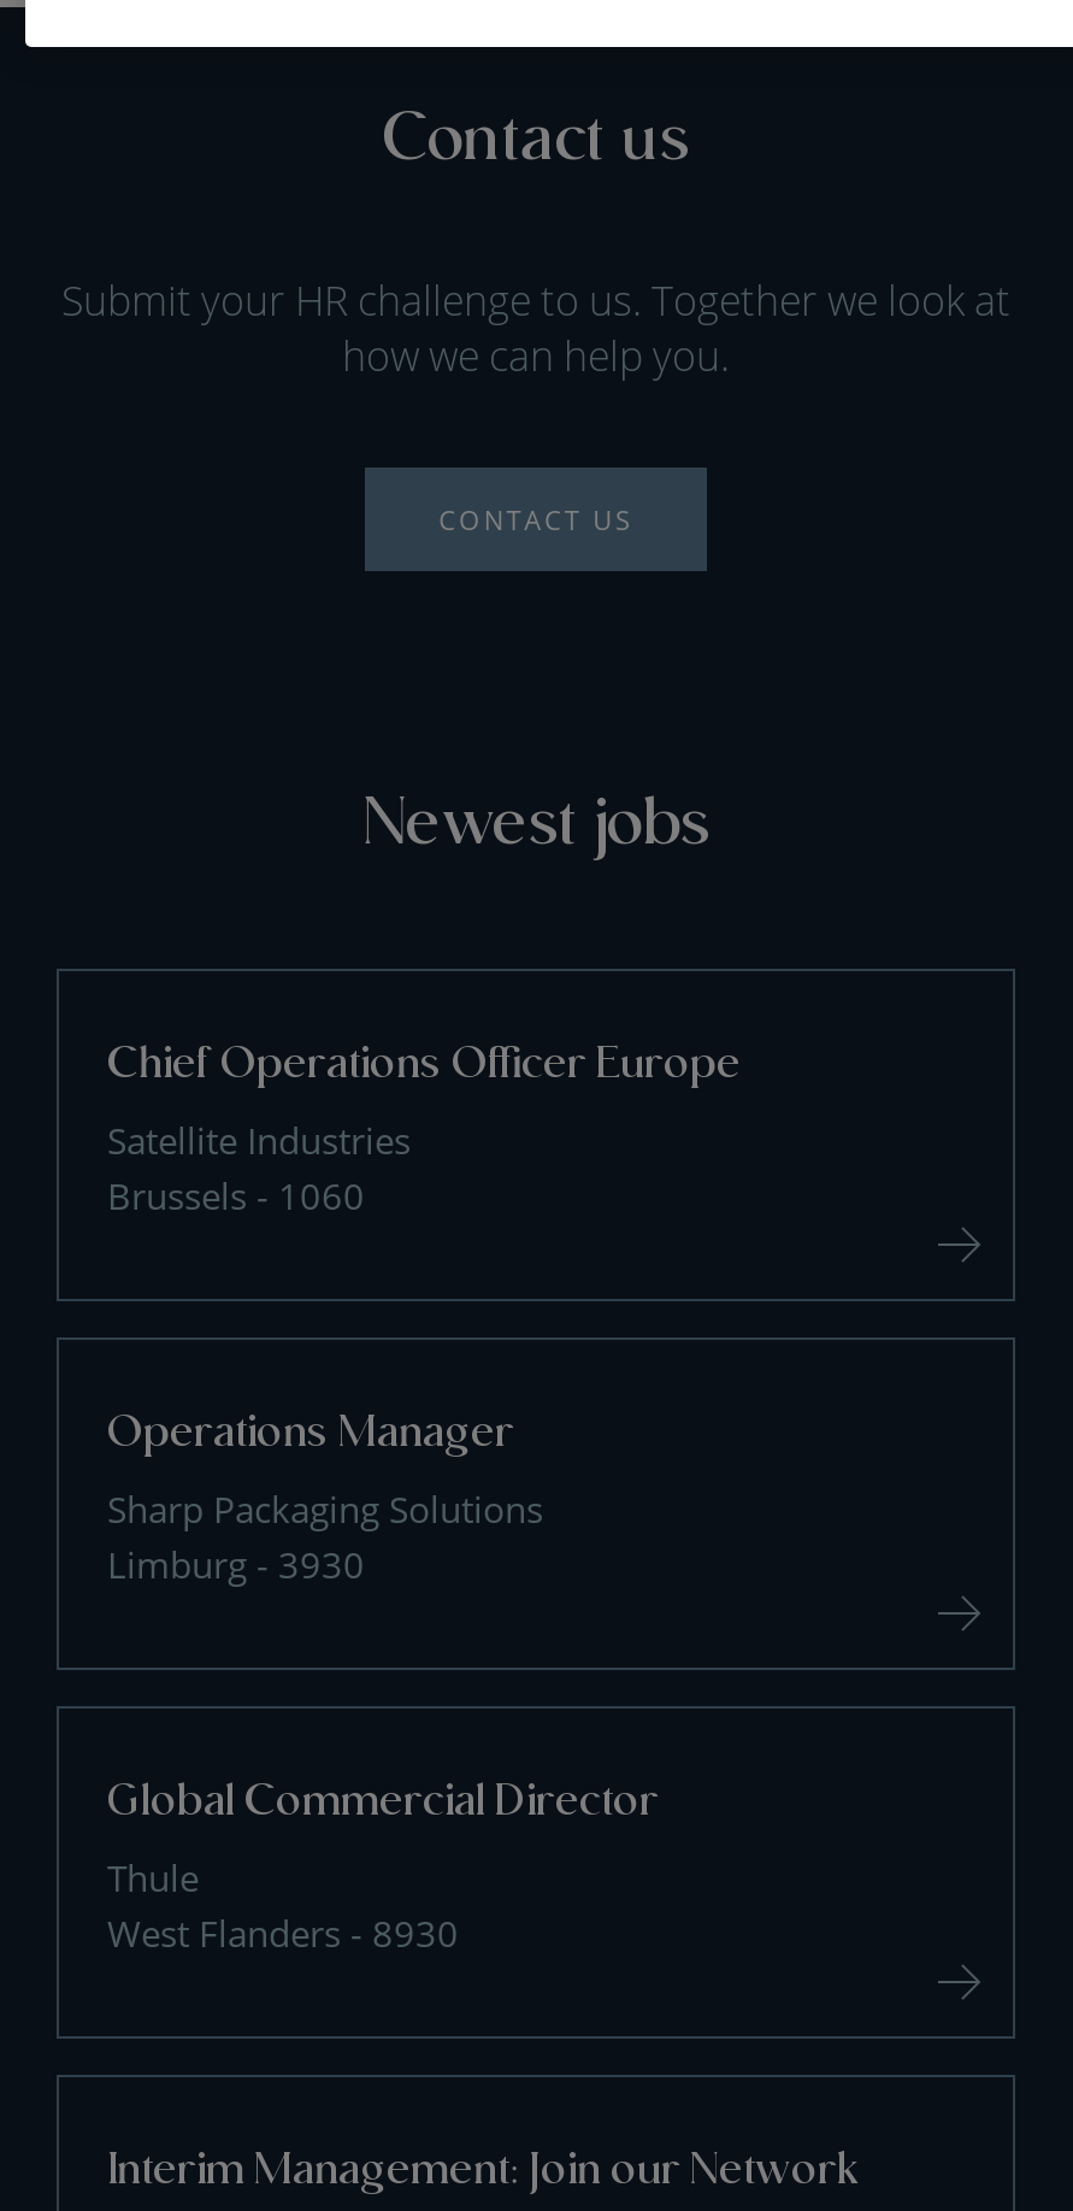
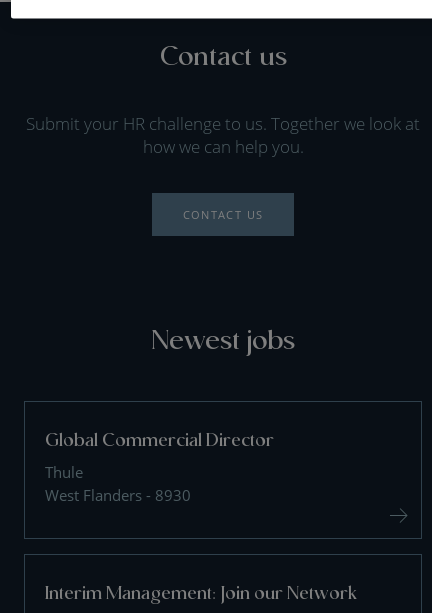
[107,1031,741,1219] Chief Operations Officer Europe | Satellite Industries | Brussels - 1060 -> none
[107,1400,543,1588] Operations Manager | Sharp Packaging Solutions | Limburg - 3930 -> none

